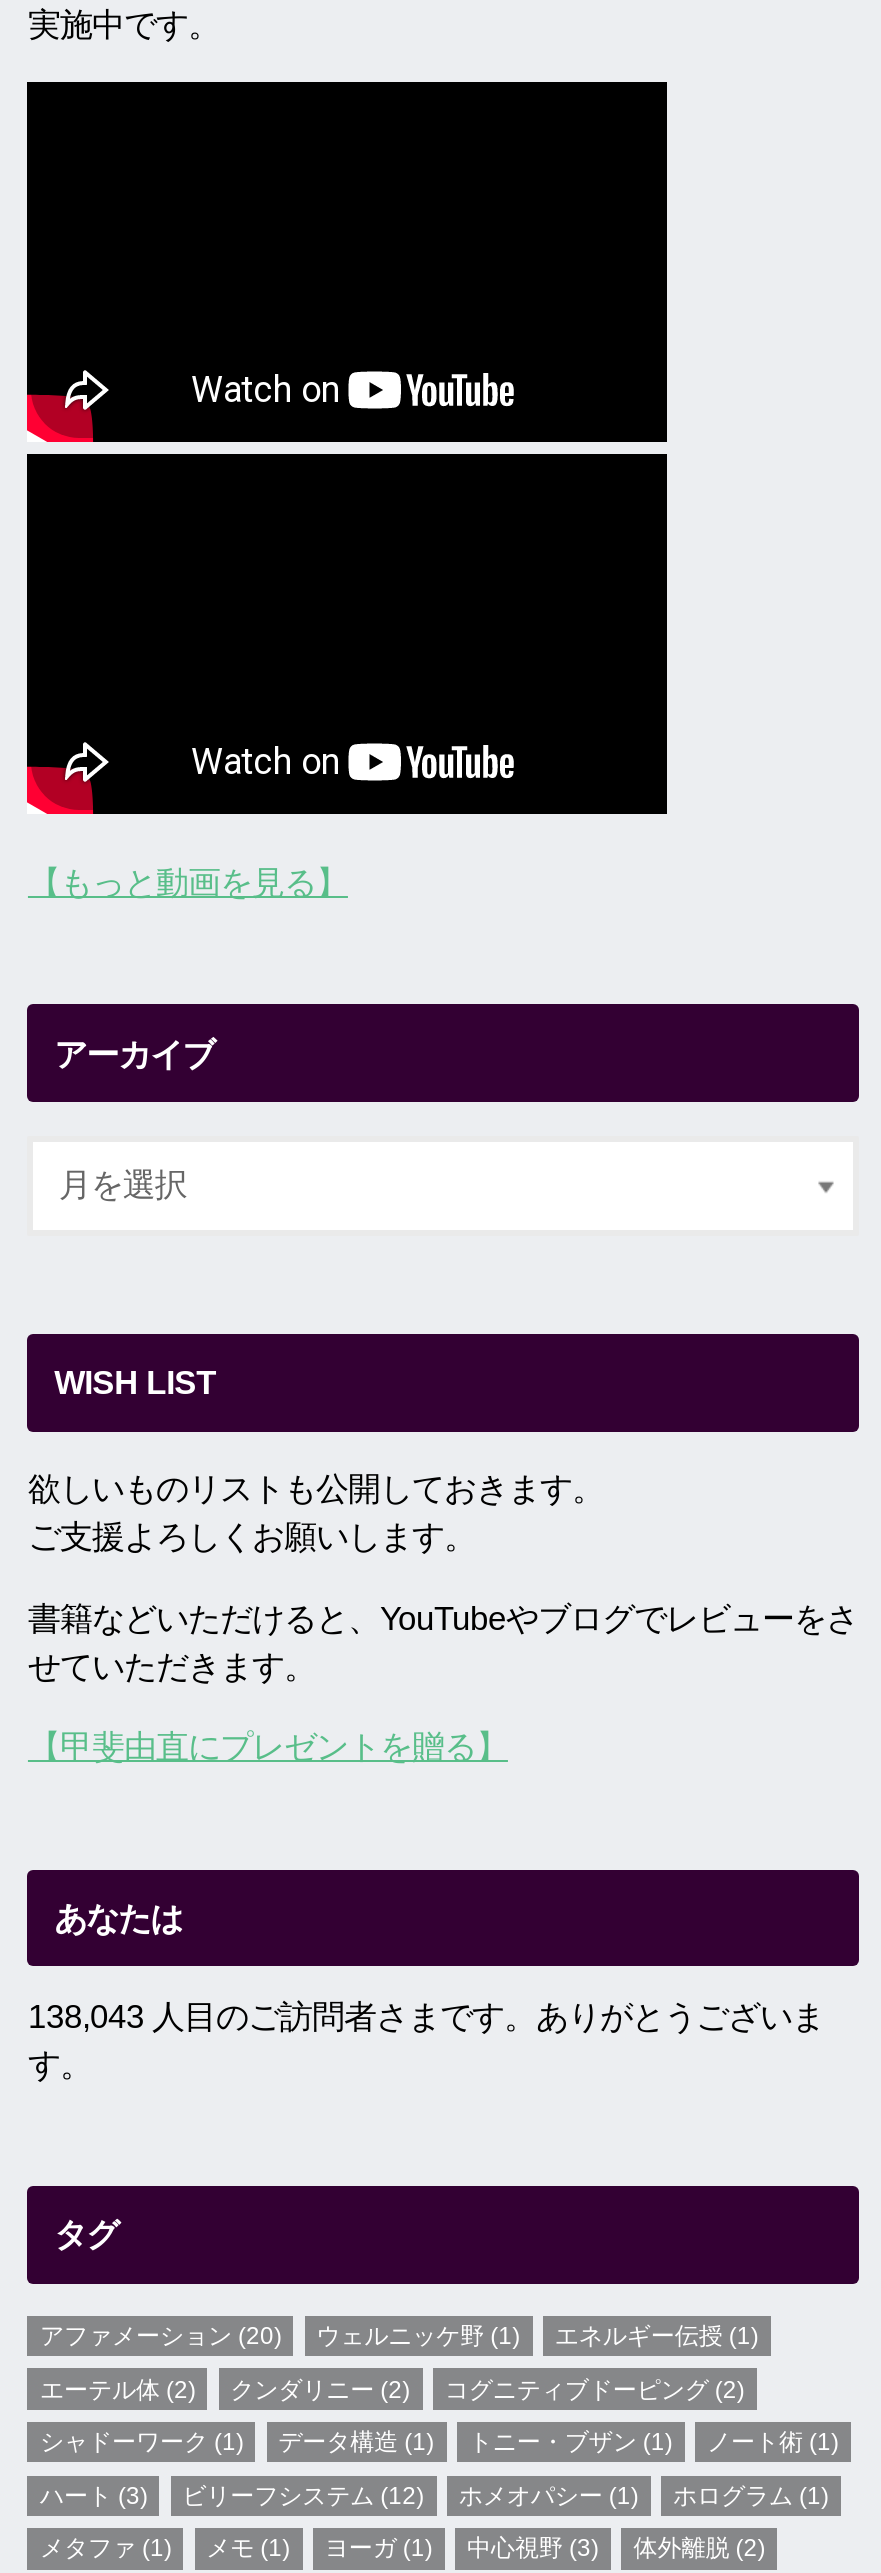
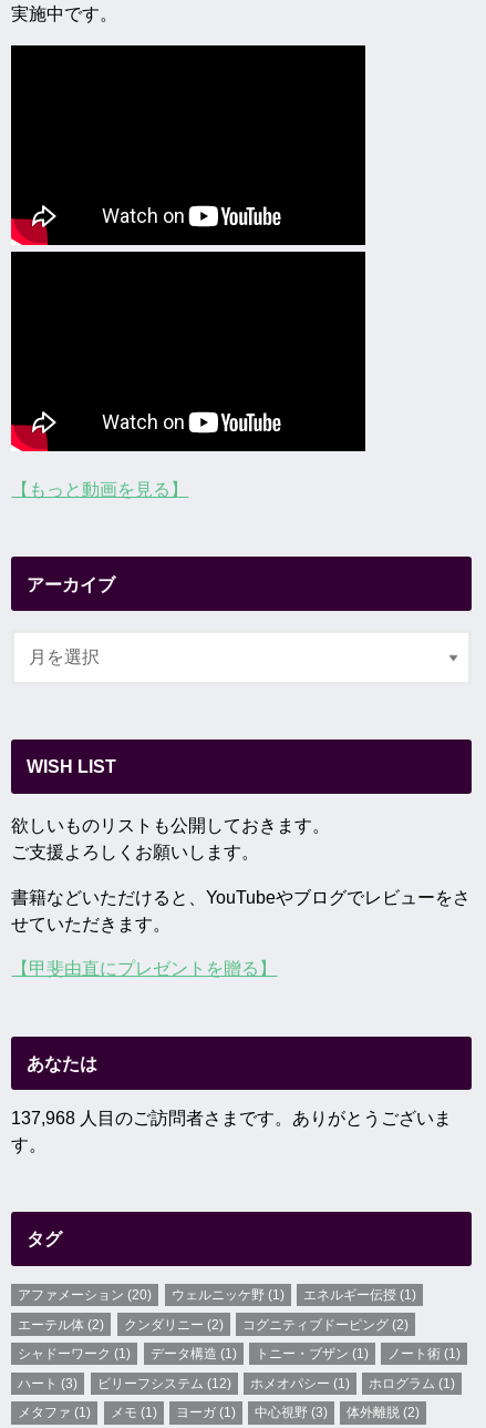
[28,1997,824,2033] 138,043 人目のご訪問者さまです。ありがとうございま -> [12,1107,452,1127] 137,968 人目のご訪問者さまです。ありがとうございま

